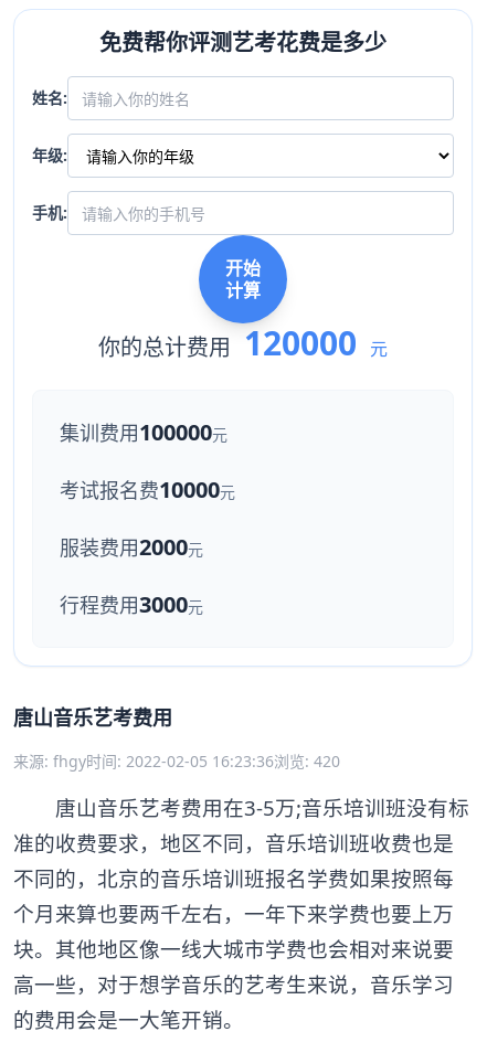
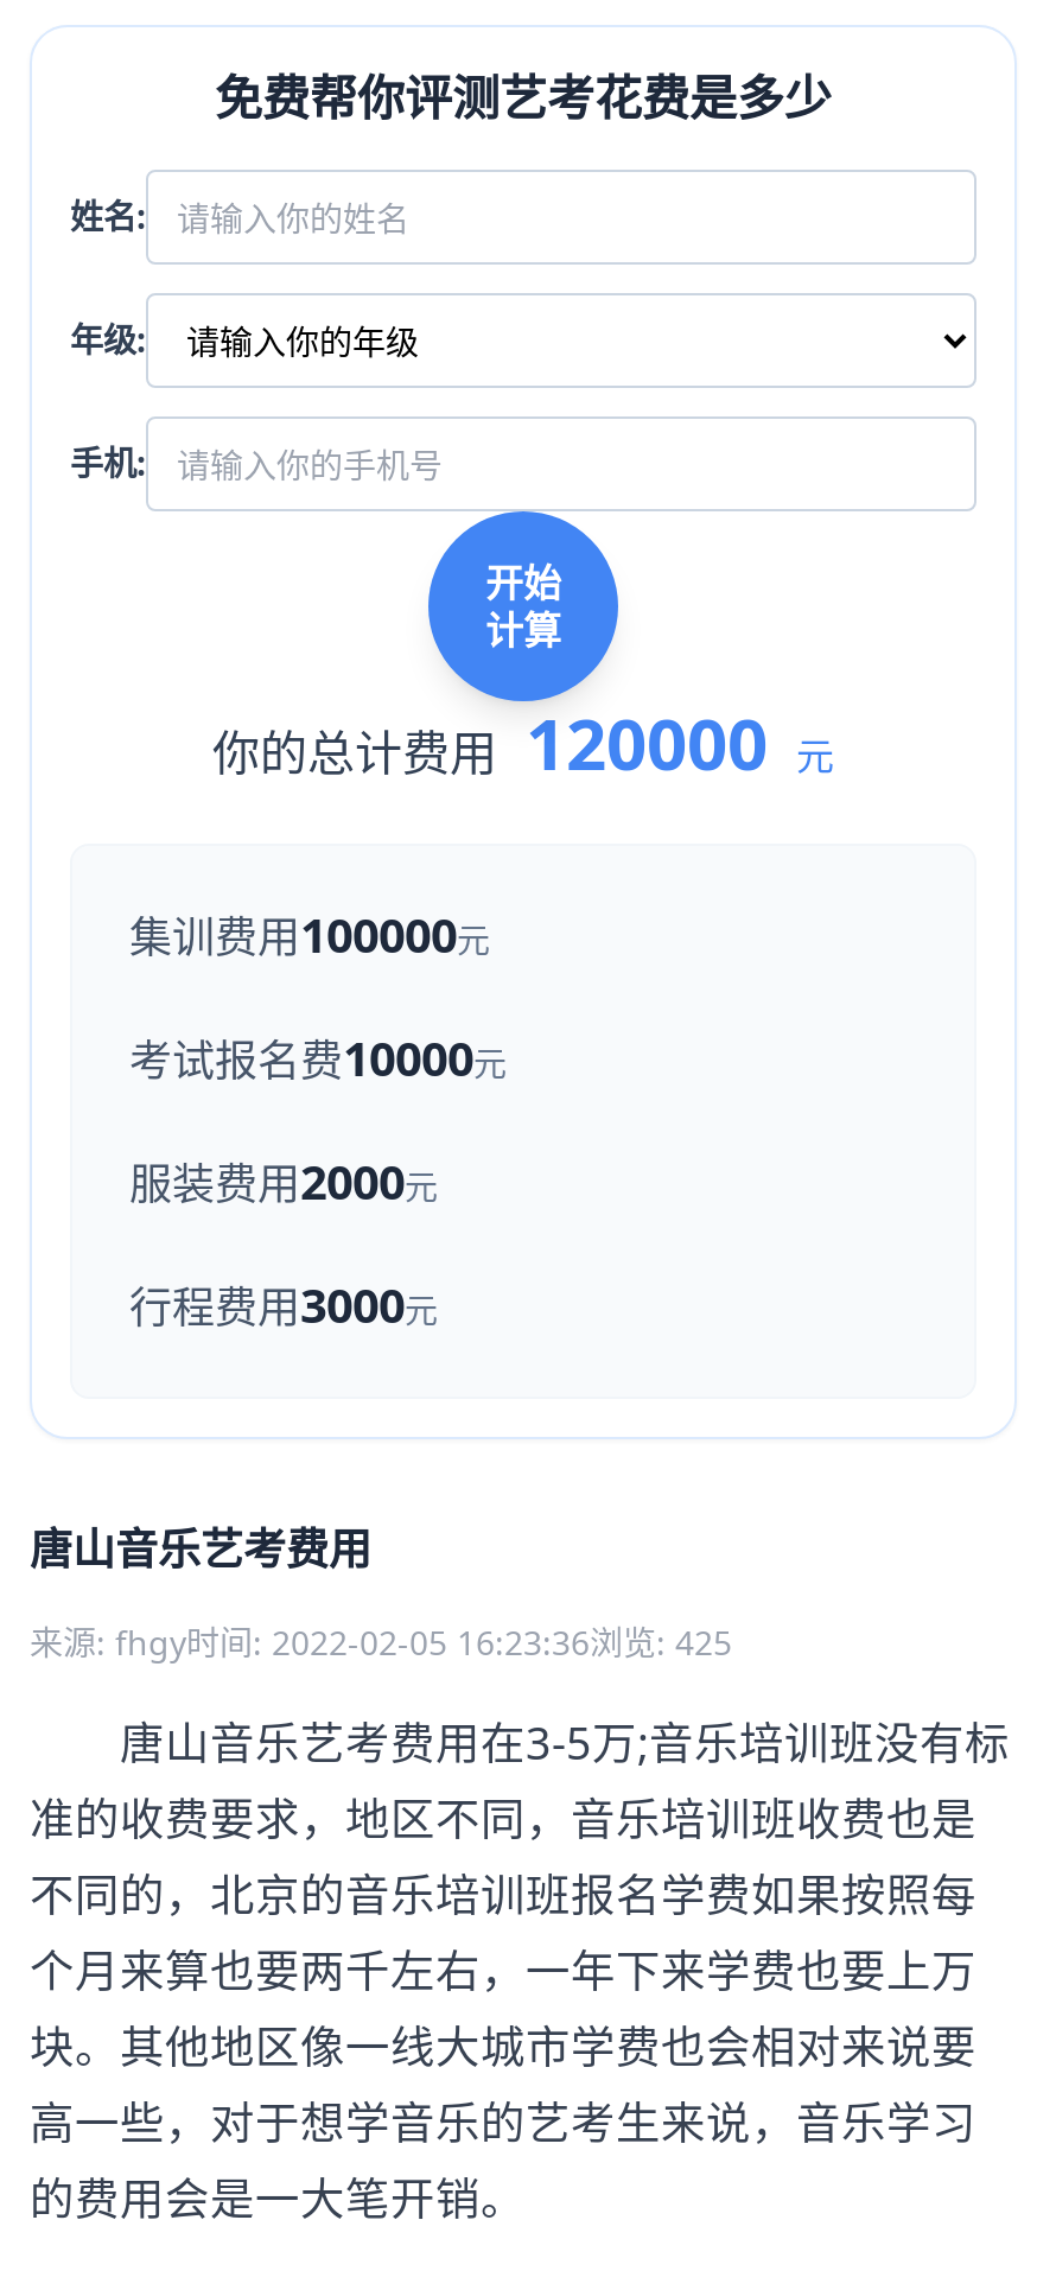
[13,751,340,772] 来源: fhgy时间: 2022-02-05 16:23:36浏览: 420 -> [30,1620,732,1665] 来源: fhgy时间: 2022-02-05 16:23:36浏览: 425

